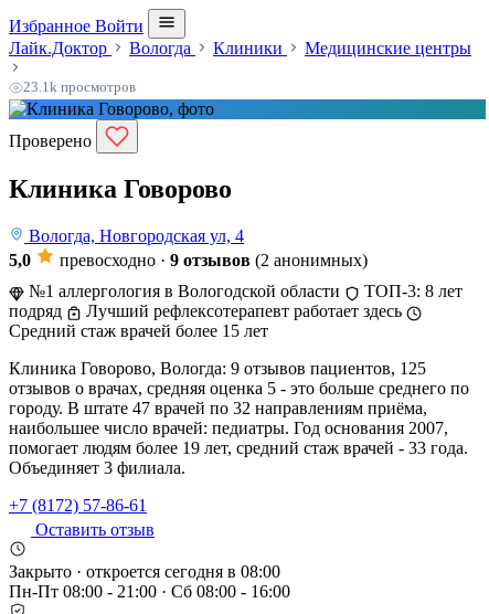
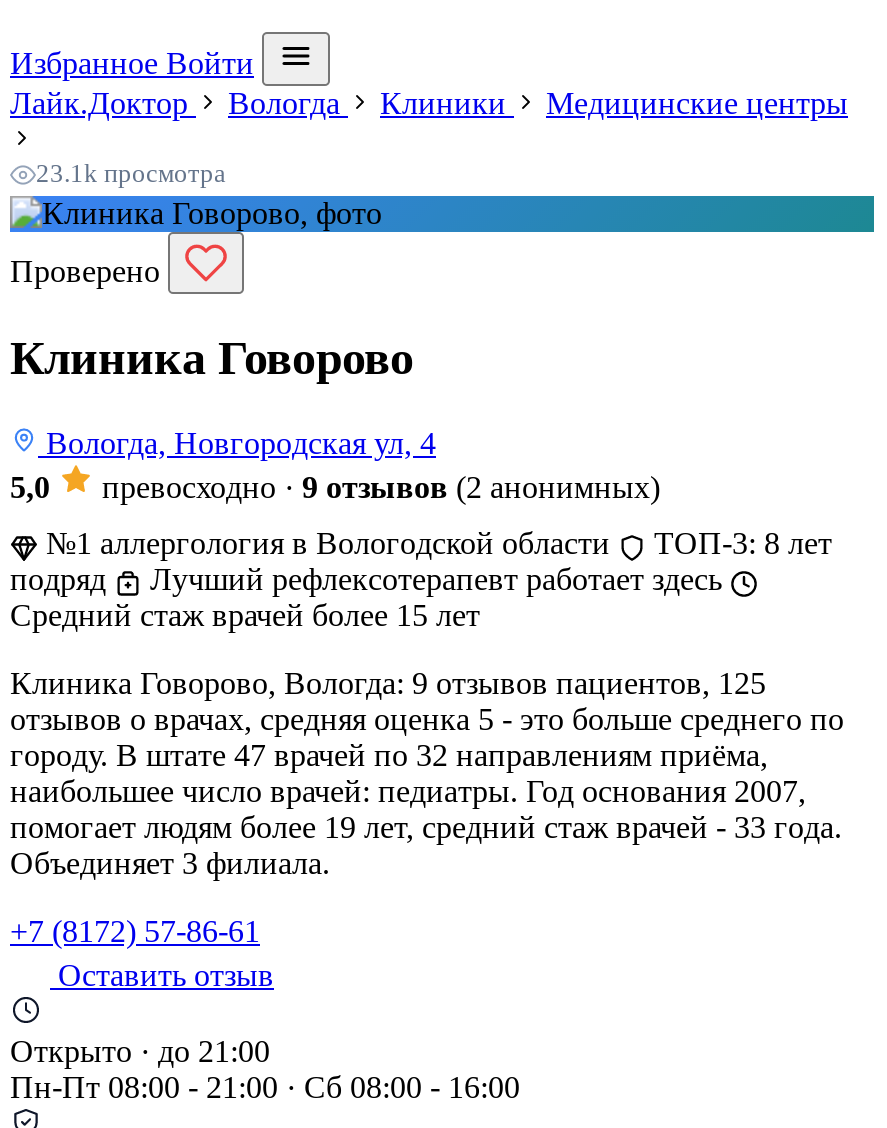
[23,78,136,95] 23.1k просмотров -> [36,158,226,188] 23.1k просмотра
[9,562,280,581] Закрыто · откроется сегодня в 08:00 -> [10,1035,270,1069] Открыто · до 21:00

